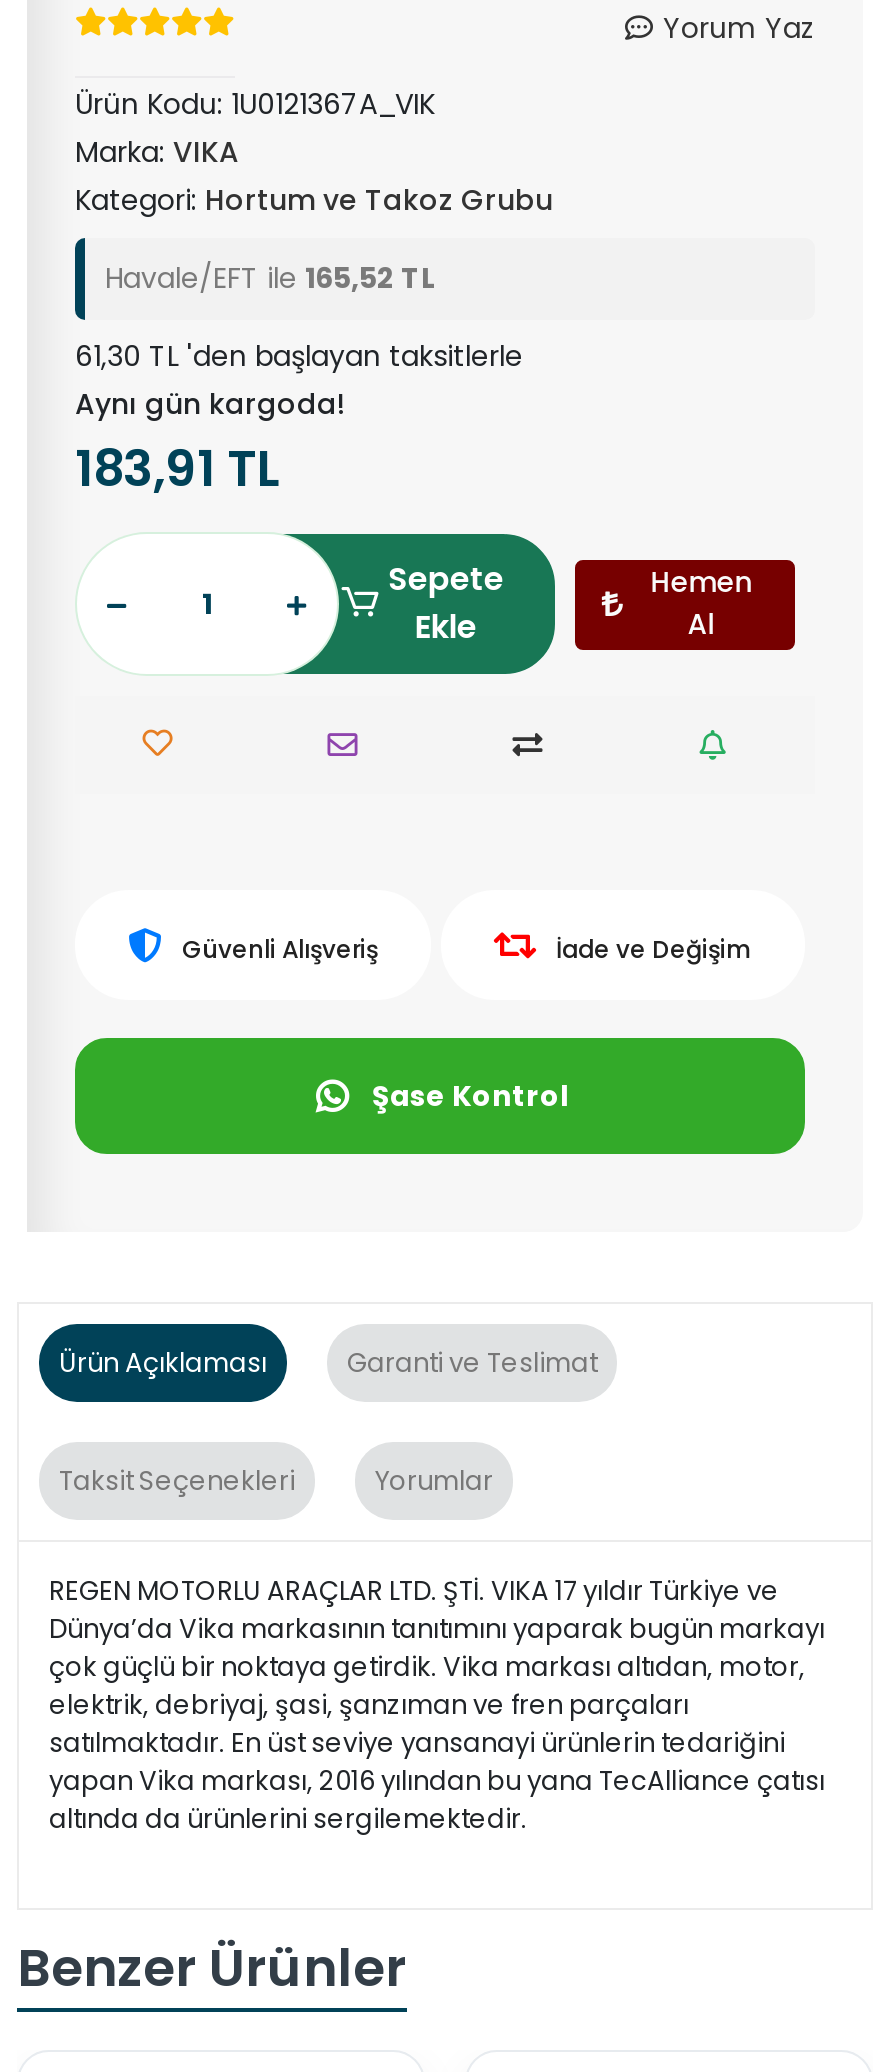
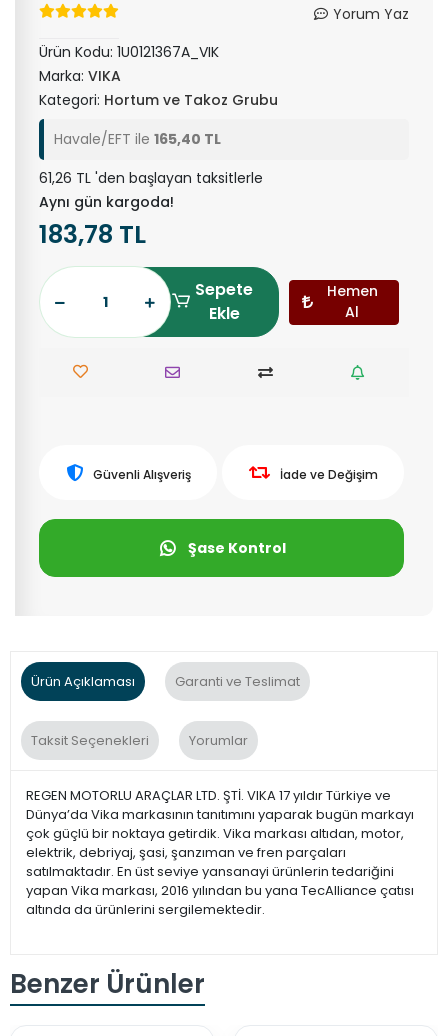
[105,258,435,298] Havale/EFT ile 165,52 TL -> [54,129,221,149] Havale/EFT ile 165,40 TL
[75,336,523,376] 61,30 TL 'den başlayan taksitlerle -> [39,168,263,188] 61,26 TL 'den başlayan taksitlerle
[75,434,281,504] 183,91 TL -> [39,217,146,252] 183,78 TL

